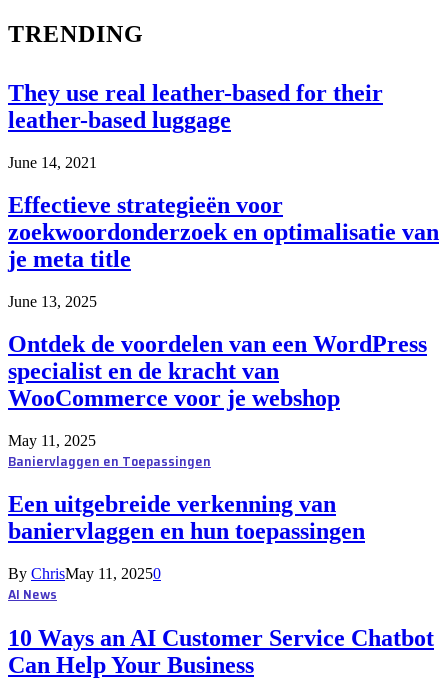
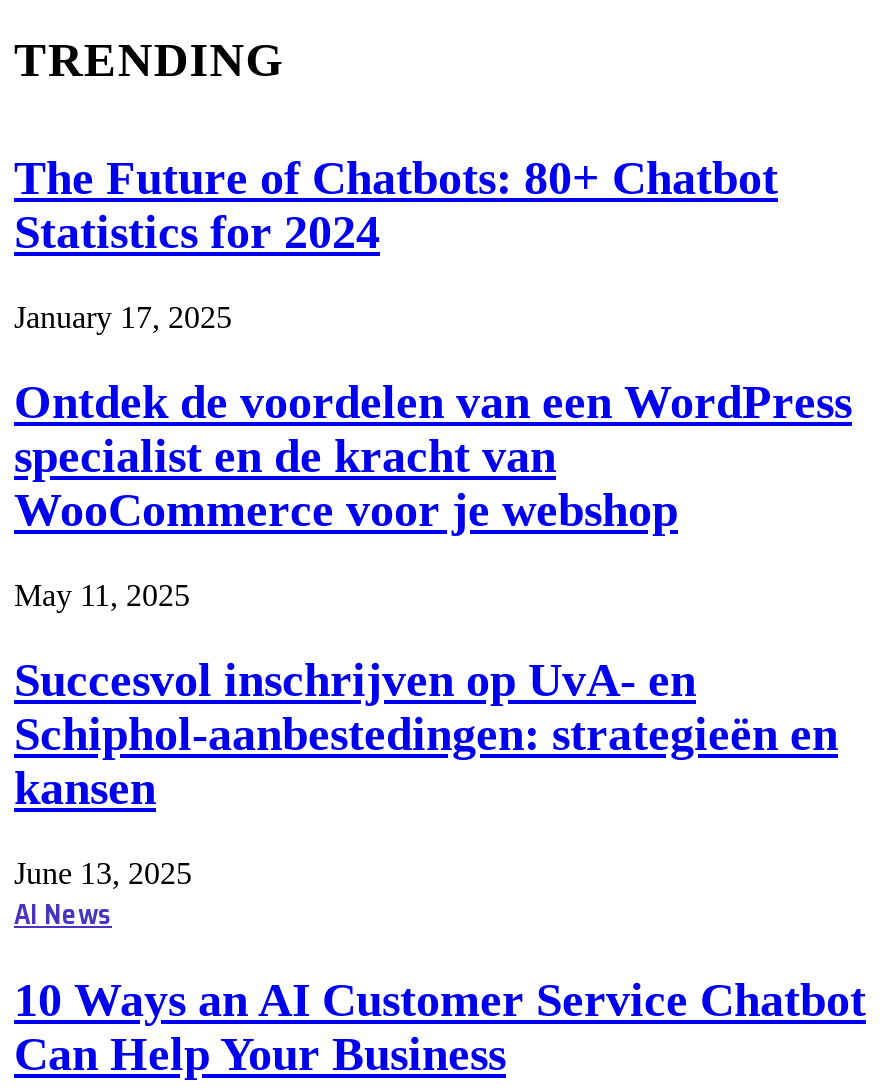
[8,80,439,310] They use real leather-based for their | leather-based luggage | June 14, 2021 | Effectieve strategieën voor | zoekwoordonderzoek en optimalisatie van | je meta title | June 13, 2025 -> [14,152,778,334] The Future of Chatbots: 80+ Chatbot | Statistics for 2024 | January 17, 2025
[8,450,365,582] Baniervlaggen en Toepassingen | Een uitgebreide verkenning van | baniervlaggen en hun toepassingen | By ChrisMay 11, 20250 -> [14,653,838,889] Succesvol inschrijven op UvA- en | Schiphol-aanbestedingen: strategieën en | kansen | June 13, 2025

